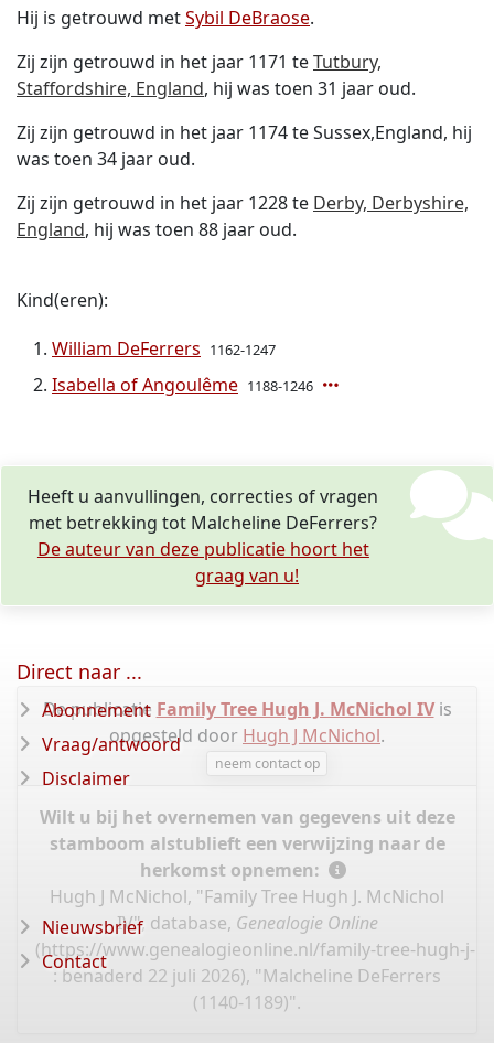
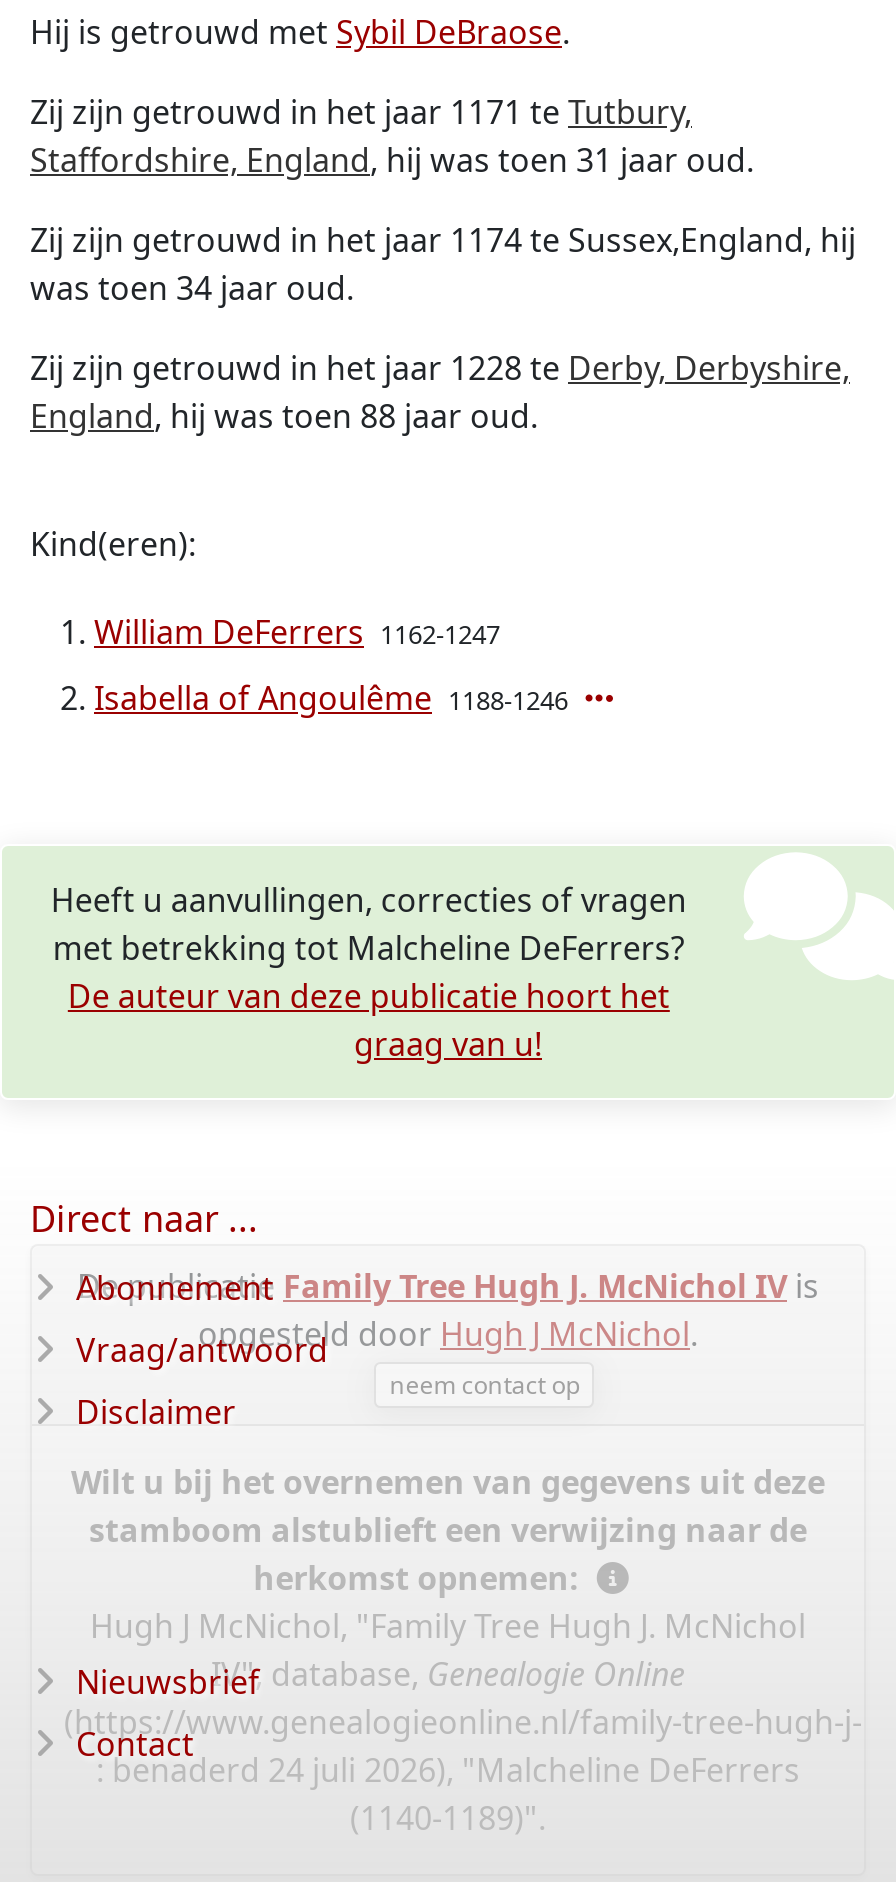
[53,964,441,988] : benaderd 22 juli 2026), "Malcheline DeFerrers -> [96,1749,800,1793] : benaderd 24 juli 2026), "Malcheline DeFerrers

